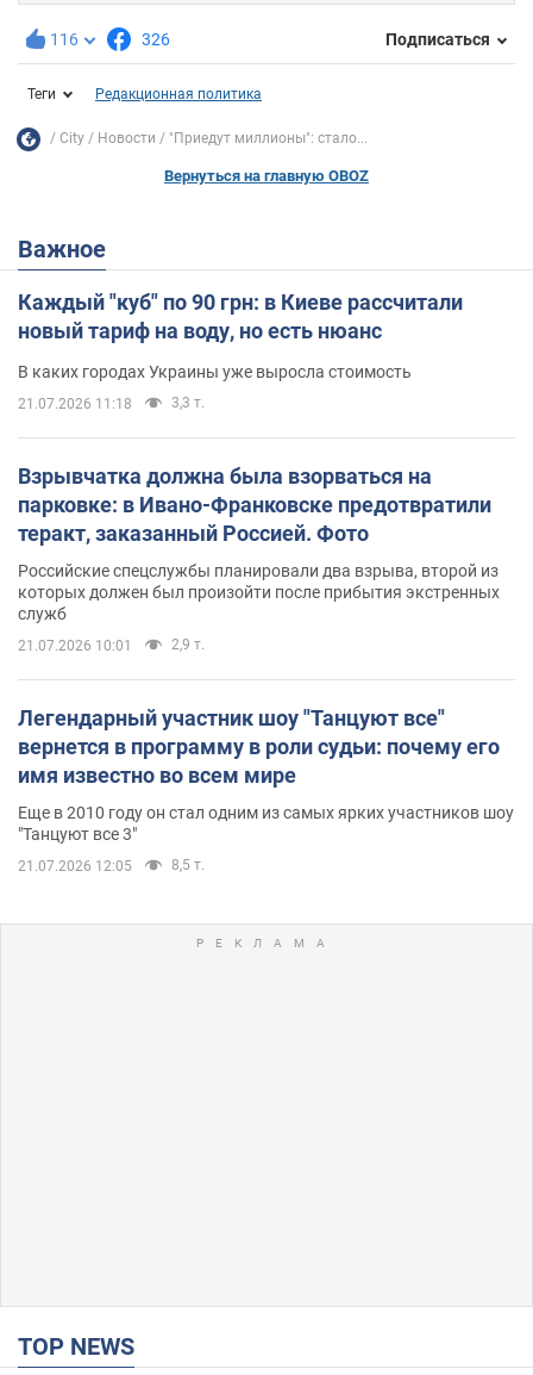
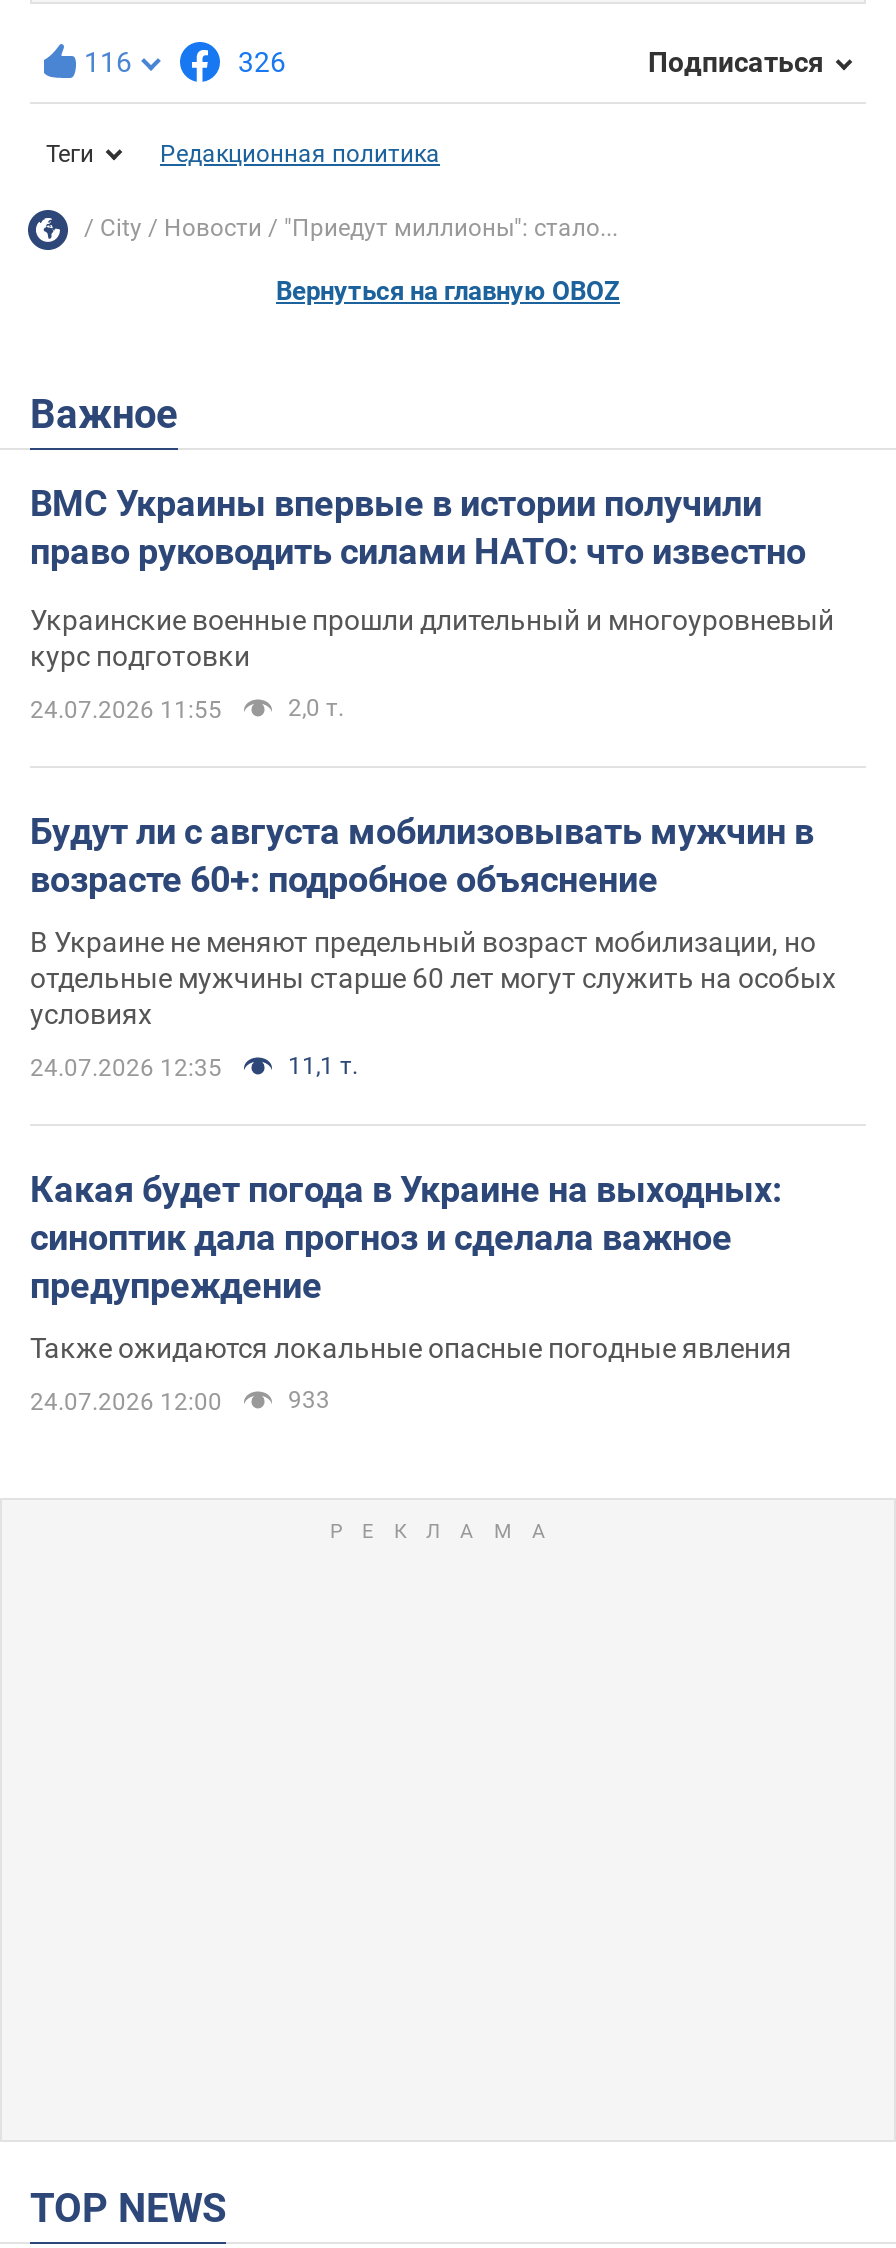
[18,289,463,343] Каждый "куб" по 90 грн: в Киеве рассчитали | новый тариф на воду, но есть нюанс -> [30,482,806,572] ВМС Украины впервые в истории получили | право руководить силами НАТО: что известно
[18,362,412,381] В каких городах Украины уже выросла стоимость -> [30,604,834,672] Украинские военные прошли длительный и многоуровневый | курс подготовки
[18,394,205,412] 21.07.2026 11:18 | 3,3 т. -> [30,694,344,724] 24.07.2026 11:55 | 2,0 т.
[18,463,491,546] Взрывчатка должна была взорваться на | парковке: в Ивано-Франковске предотвратили | теракт, заказанный Россией. Фото -> [30,810,814,900] Будут ли с августа мобилизовывать мужчин в | возрасте 60+: подробное объяснение
[18,561,500,623] Российские спецслужбы планировали два взрыва, второй из | которых должен был произойти после прибытия экстренных | служб -> [30,926,836,1030] В Украине не меняют предельный возраст мобилизации, но | отдельные мужчины старше 60 лет могут служить на особых | условиях
[18,636,205,654] 21.07.2026 10:01 | 2,9 т. -> [30,1052,358,1082] 24.07.2026 12:35 | 11,1 т.
[18,705,500,787] Легендарный участник шоу "Танцуют все" | вернется в программу в роли судьи: почему его | имя известно во всем мире -> [30,1168,782,1306] Какая будет погода в Украине на выходных: | синоптик дала прогноз и сделала важное | предупреждение
[18,803,514,843] Еще в 2010 году он стал одним из самых ярких участников шоу | "Танцуют все 3" -> [30,1332,792,1364] Также ожидаются локальные опасные погодные явления
[18,857,205,874] 21.07.2026 12:05 | 8,5 т. -> [30,1386,330,1416] 24.07.2026 12:00 | 933

